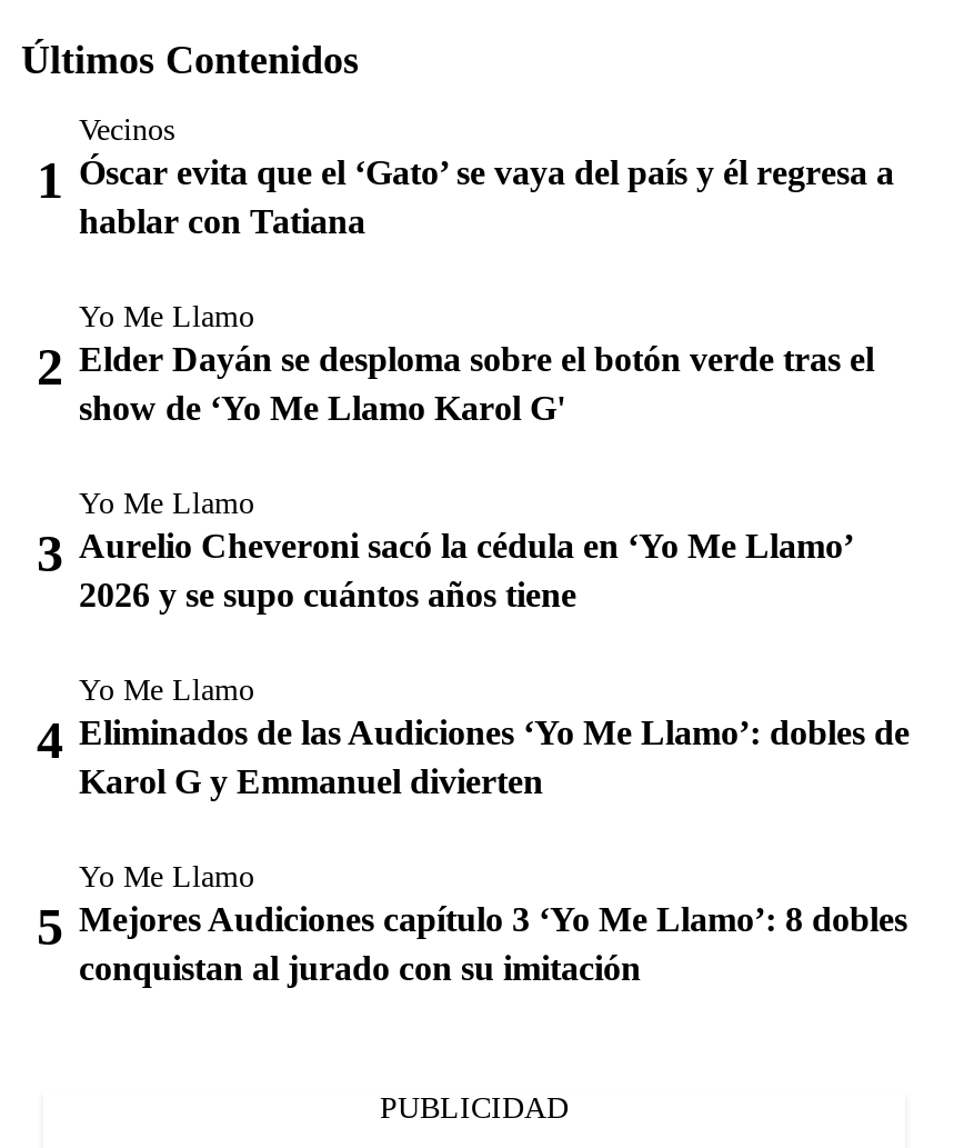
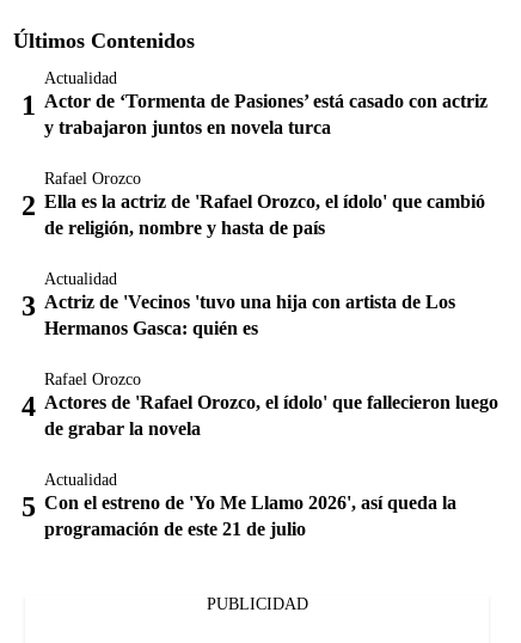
[79,113,894,240] Vecinos | Óscar evita que el ‘Gato’ se vaya del país y él regresa a | hablar con Tatiana -> [44,69,488,137] Actualidad | Actor de ‘Tormenta de Pasiones’ está casado con actriz | y trabajaron juntos en novela turca
[79,300,874,427] Yo Me Llamo | Elder Dayán se desploma sobre el botón verde tras el | show de ‘Yo Me Llamo Karol G' -> [44,170,485,238] Rafael Orozco | Ella es la actriz de 'Rafael Orozco, el ídolo' que cambió | de religión, nombre y hasta de país
[79,487,852,613] Yo Me Llamo | Aurelio Cheveroni sacó la cédula en ‘Yo Me Llamo’ | 2026 y se supo cuántos años tiene -> [44,270,455,338] Actualidad | Actriz de 'Vecinos 'tuvo una hija con artista de Los | Hermanos Gasca: quién es
[79,673,910,800] Yo Me Llamo | Eliminados de las Audiciones ‘Yo Me Llamo’: dobles de | Karol G y Emmanuel divierten -> [44,371,498,439] Rafael Orozco | Actores de 'Rafael Orozco, el ídolo' que fallecieron luego | de grabar la novela
[79,860,907,987] Yo Me Llamo | Mejores Audiciones capítulo 3 ‘Yo Me Llamo’: 8 dobles | conquistan al jurado con su imitación -> [44,471,456,539] Actualidad | Con el estreno de 'Yo Me Llamo 2026', así queda la | programación de este 21 de julio

